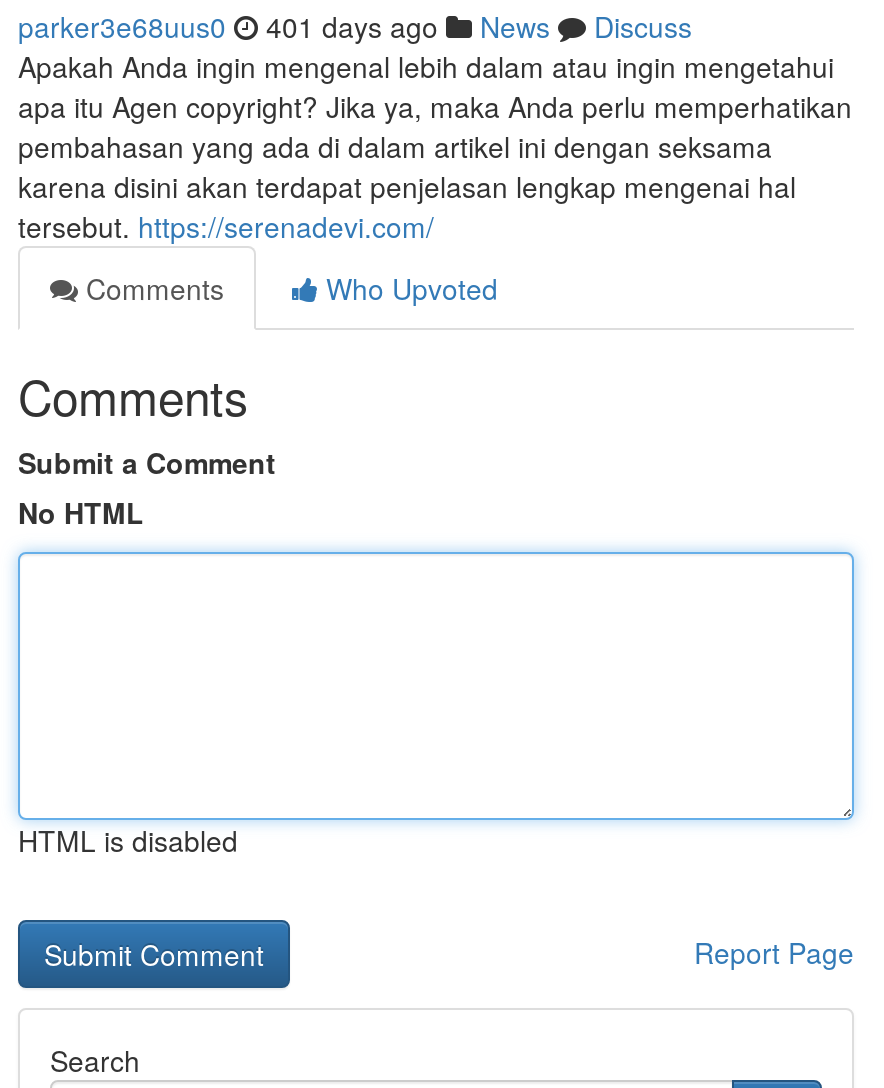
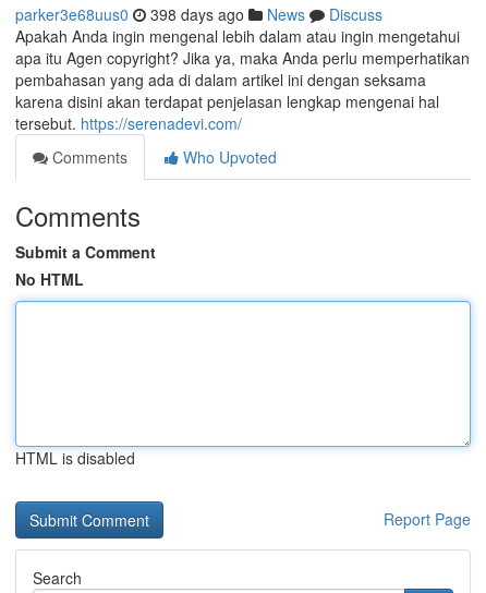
[18,6,692,46] parker3e68uus0 401 days ago News Discuss -> [15,3,382,25] parker3e68uus0 398 days ago News Discuss

